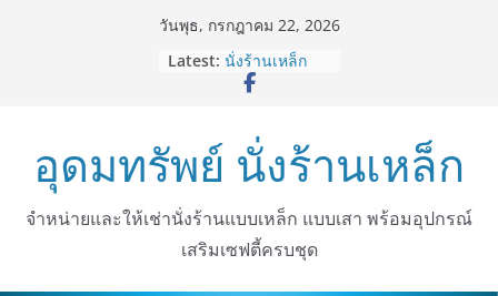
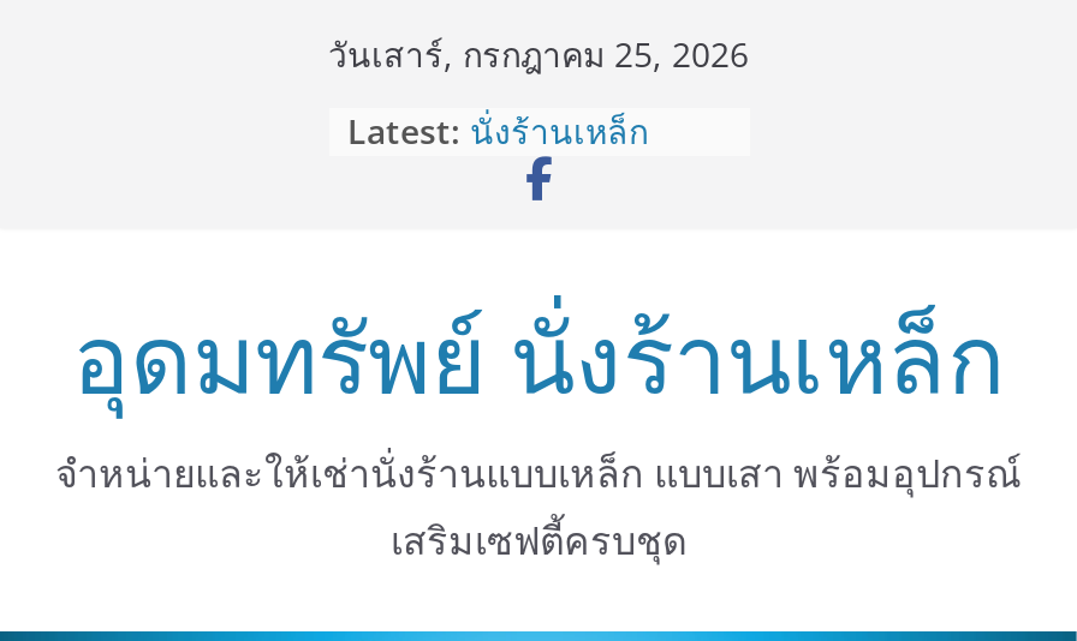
[158,14,340,35] วันพุธ, กรกฎาคม 22, 2026 -> [328,31,749,77] วันเสาร์, กรกฎาคม 25, 2026

